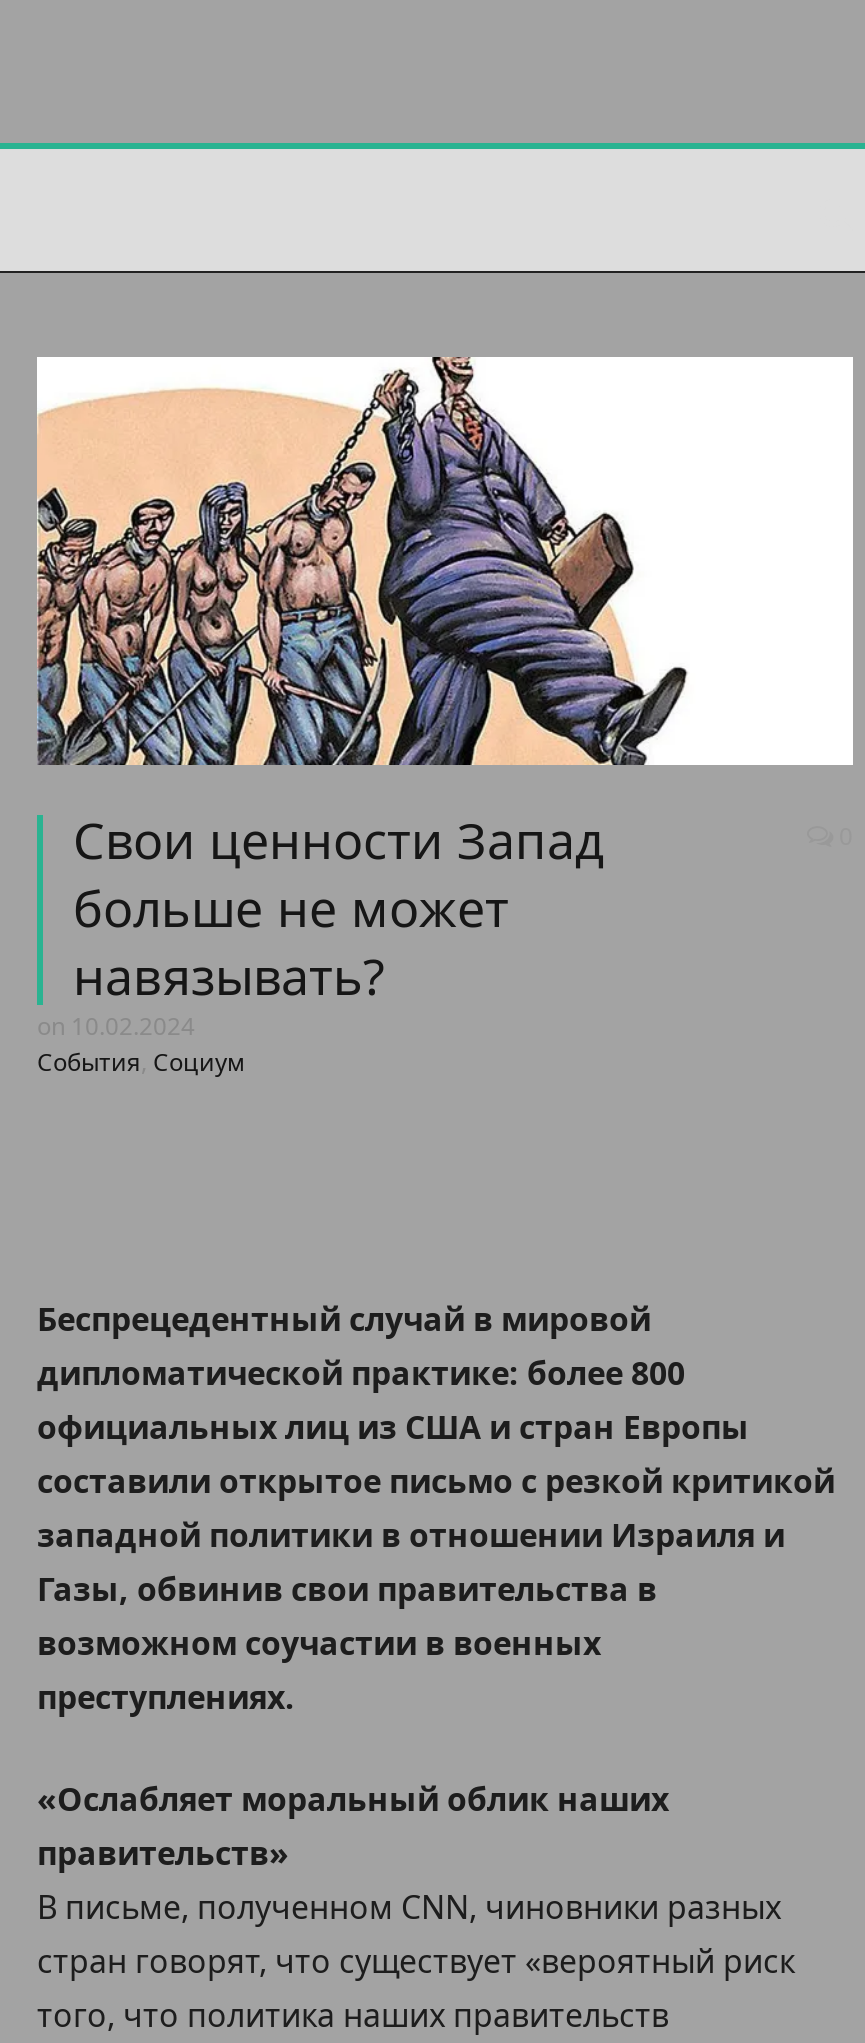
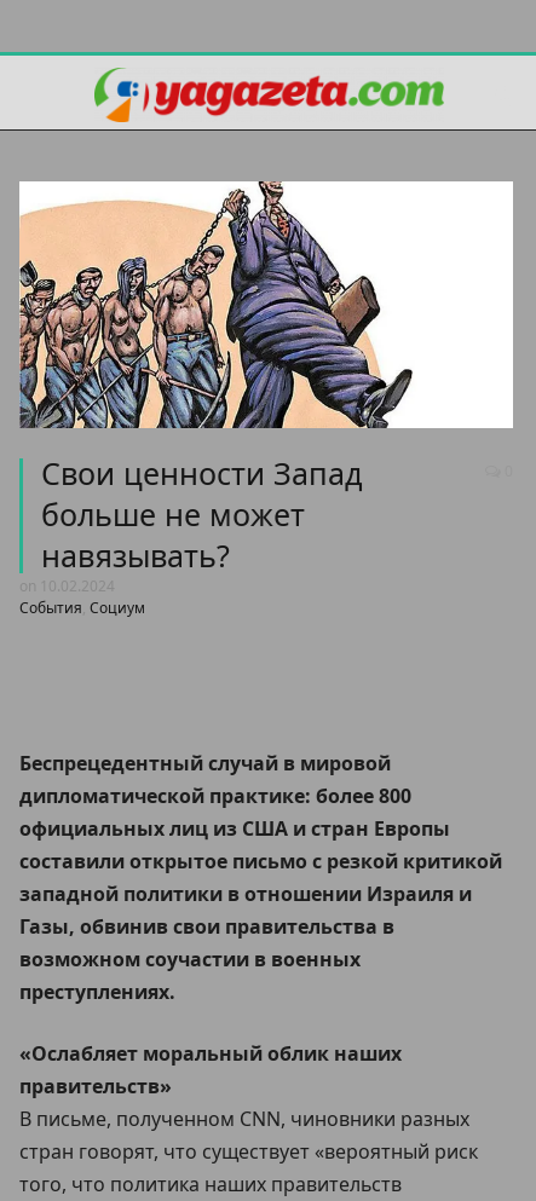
none -> [93,67,445,123] [image]

